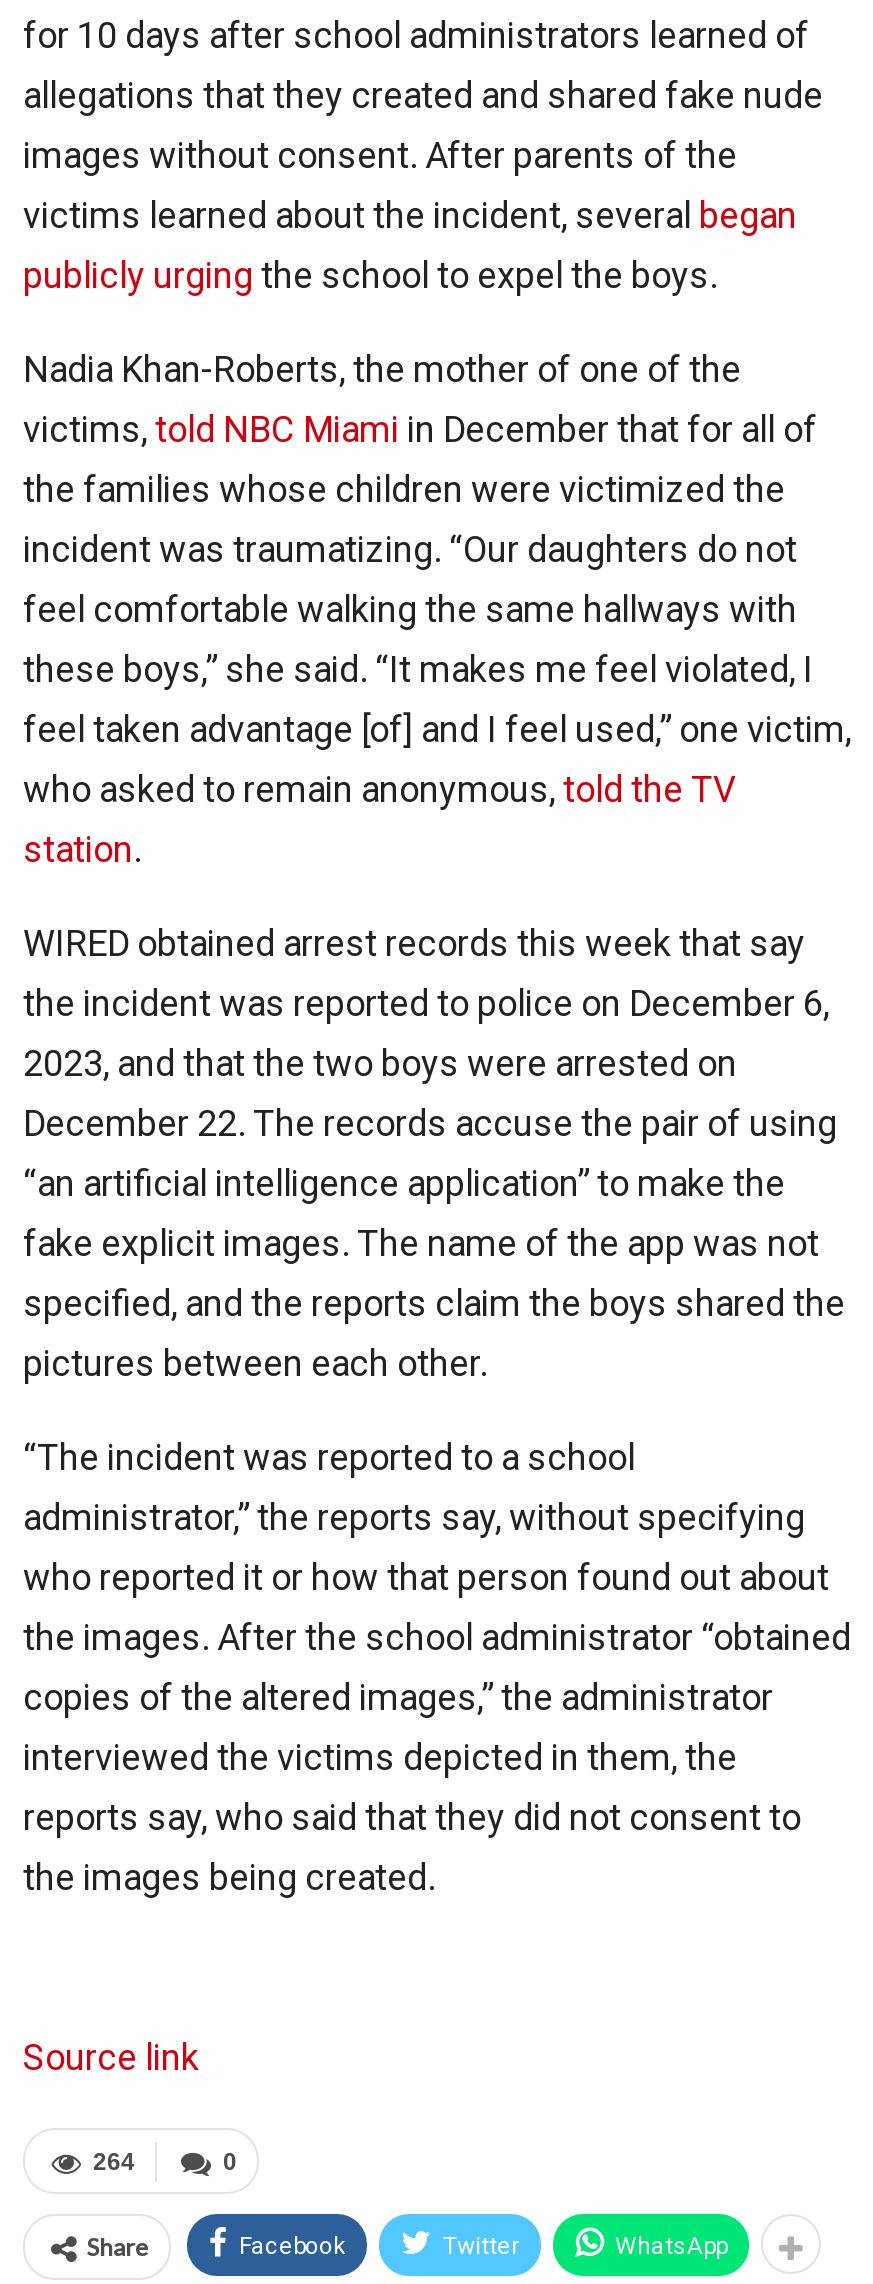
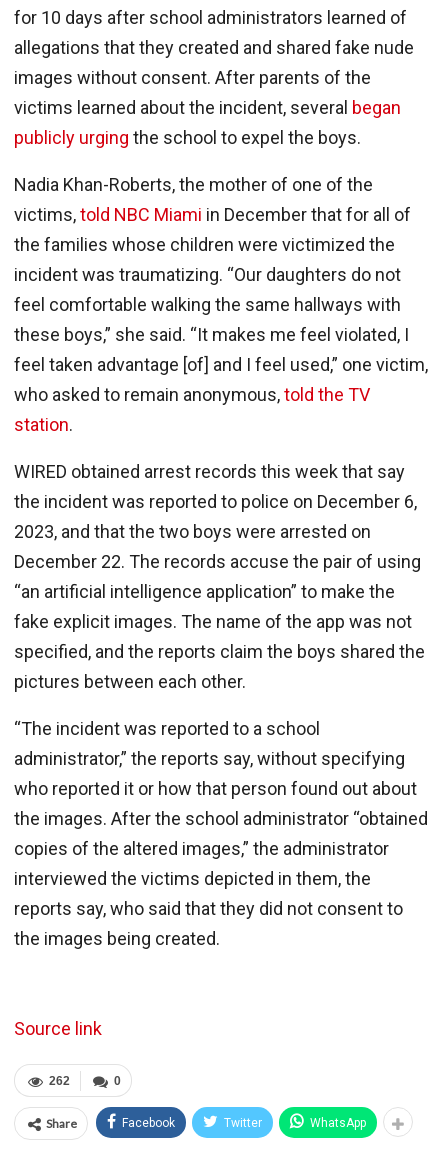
[93,2148,135,2176] 264 -> [49,1074,70,1088] 262

